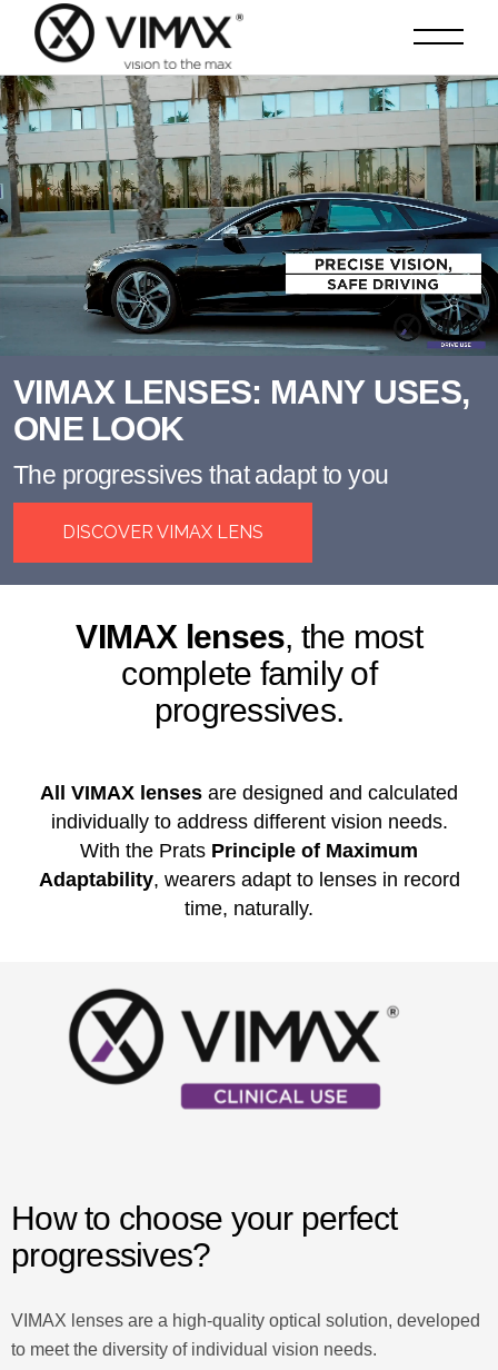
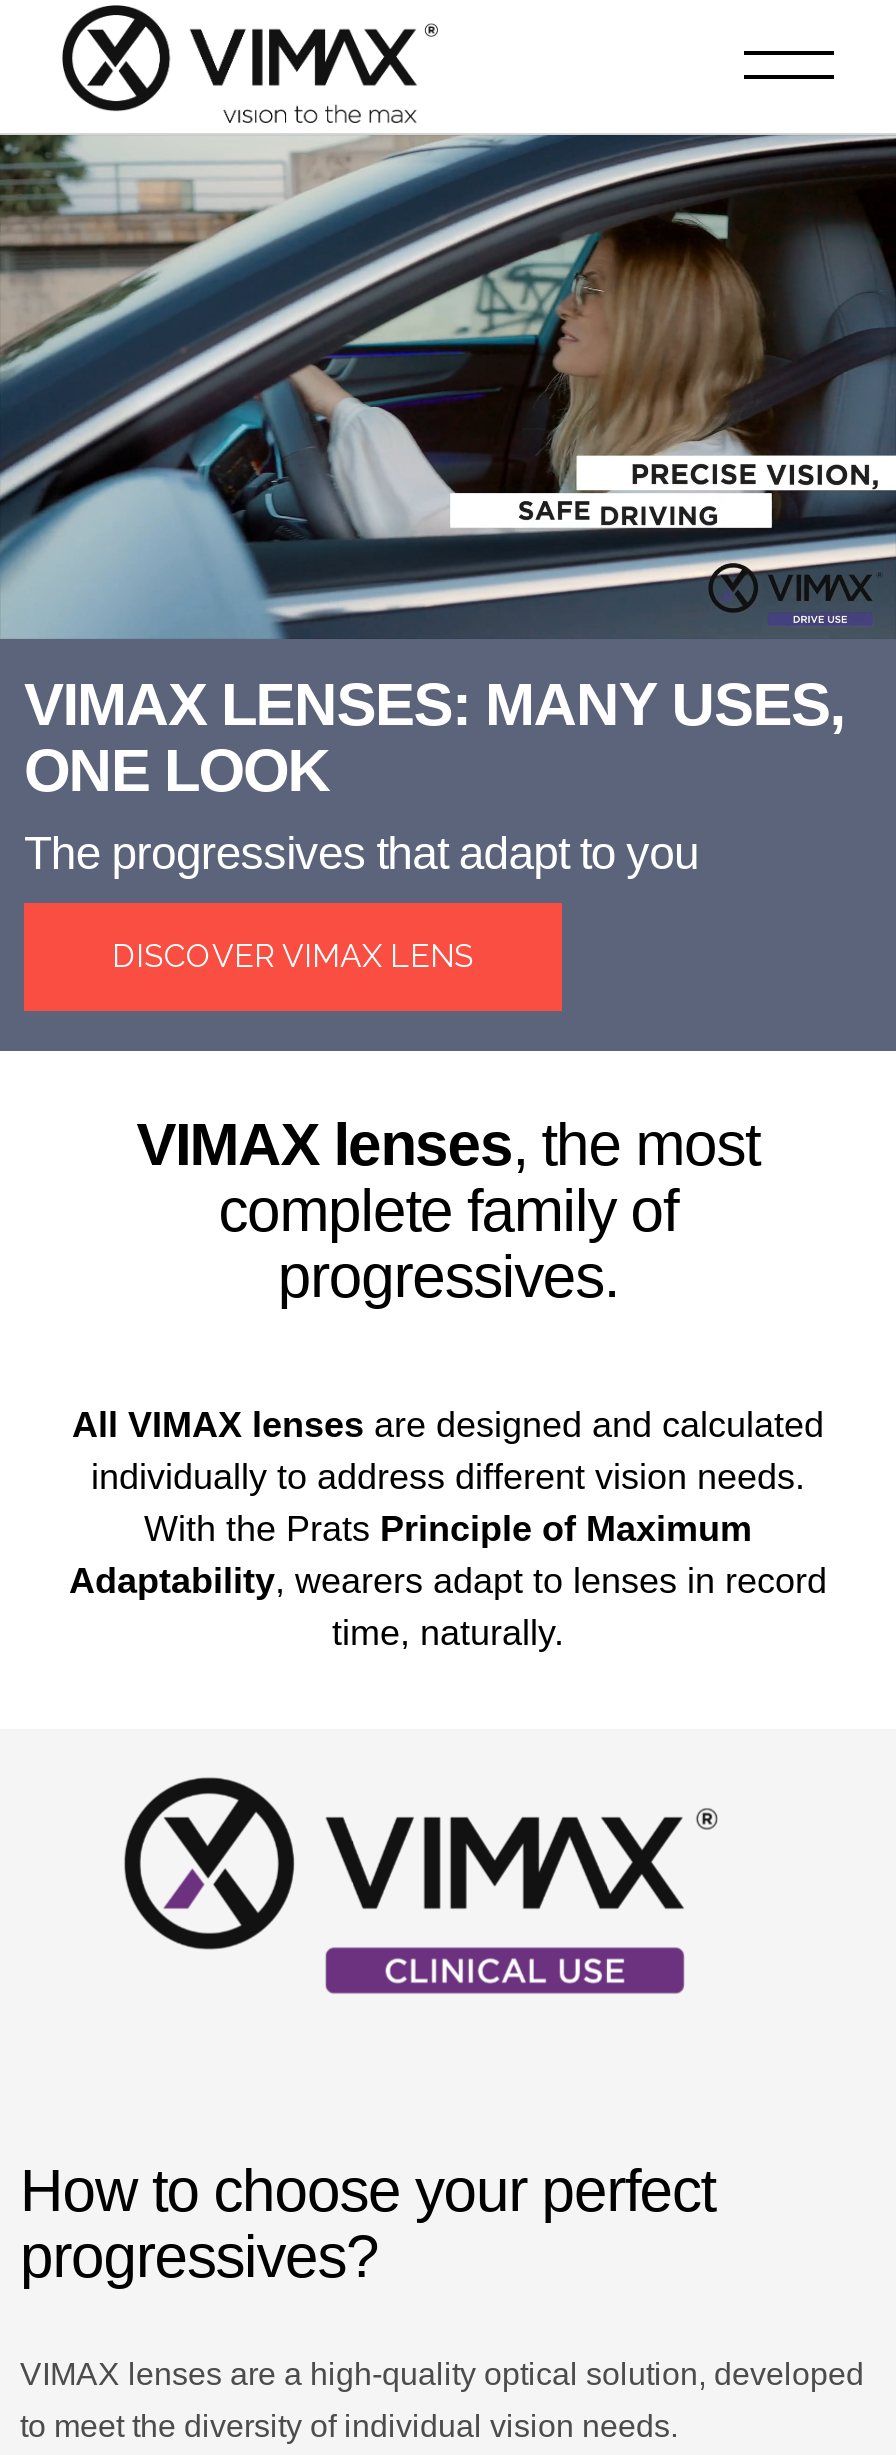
[3,75,495,355] [image] -> [6,133,890,639] [image]

